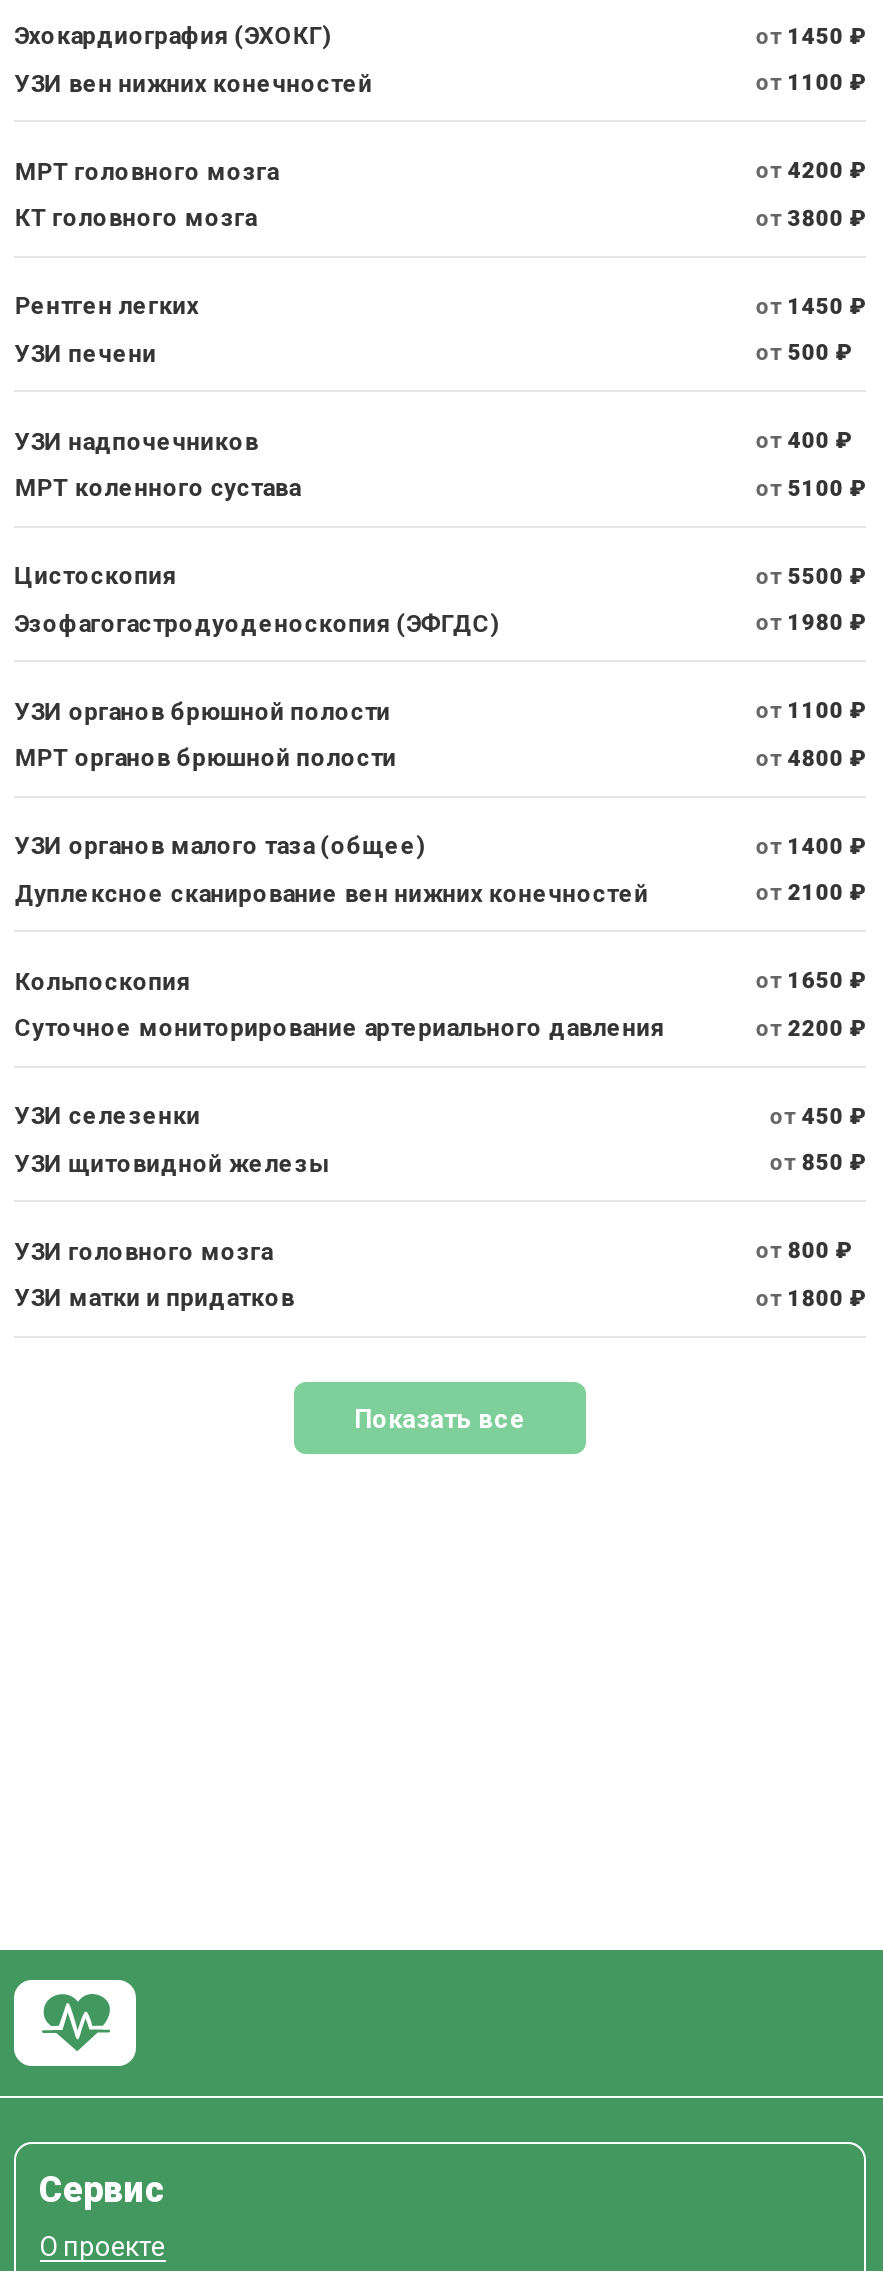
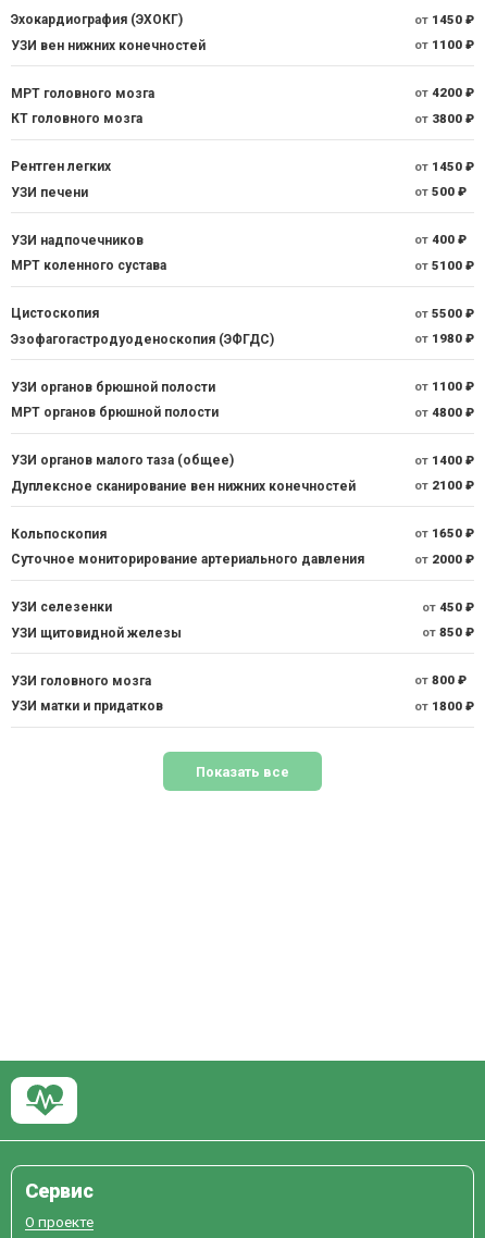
[756,1016,866,1042] от 2200 ₽ -> [414,552,474,567] от 2000 ₽

